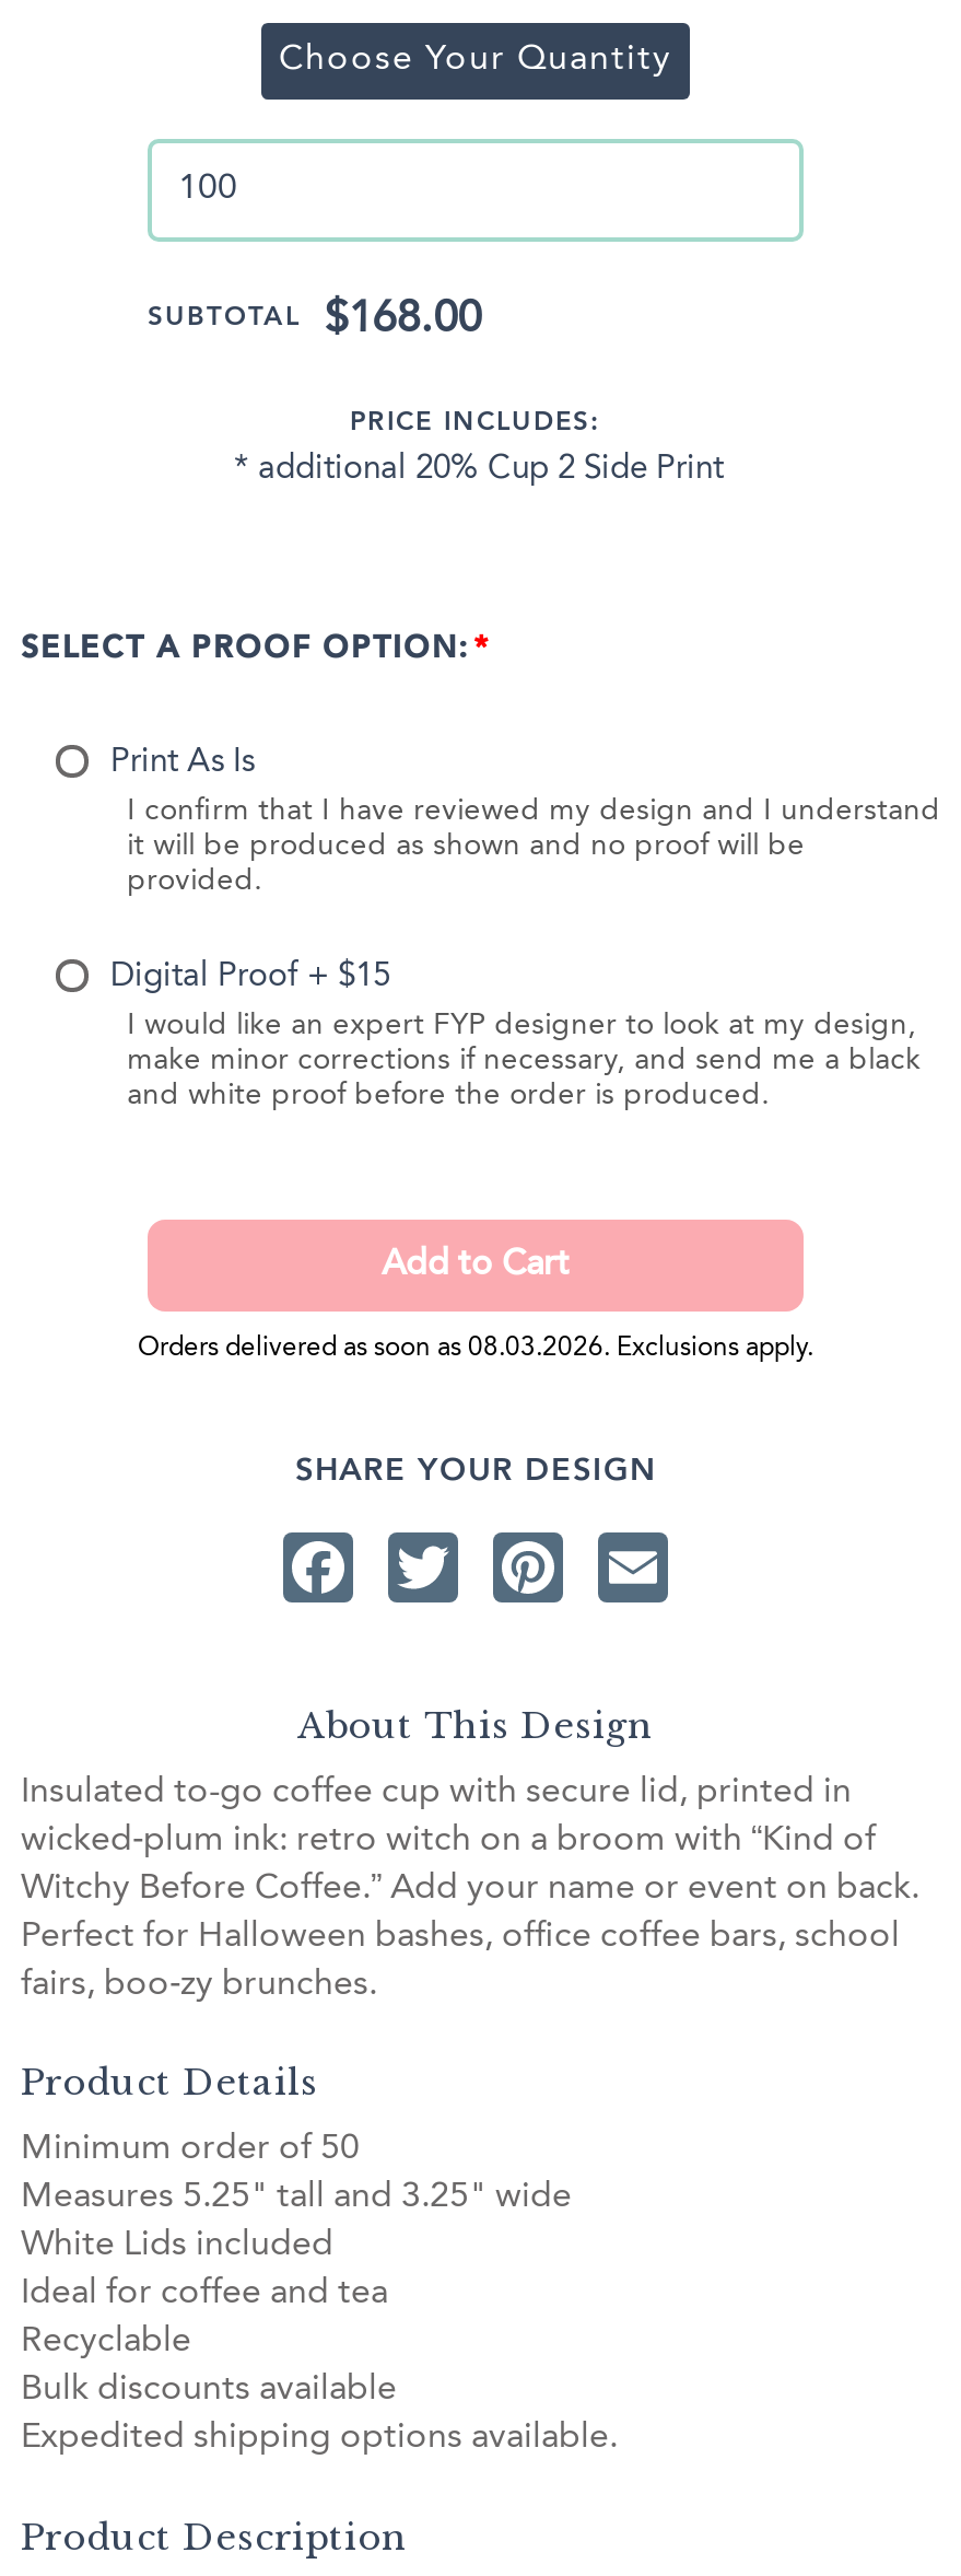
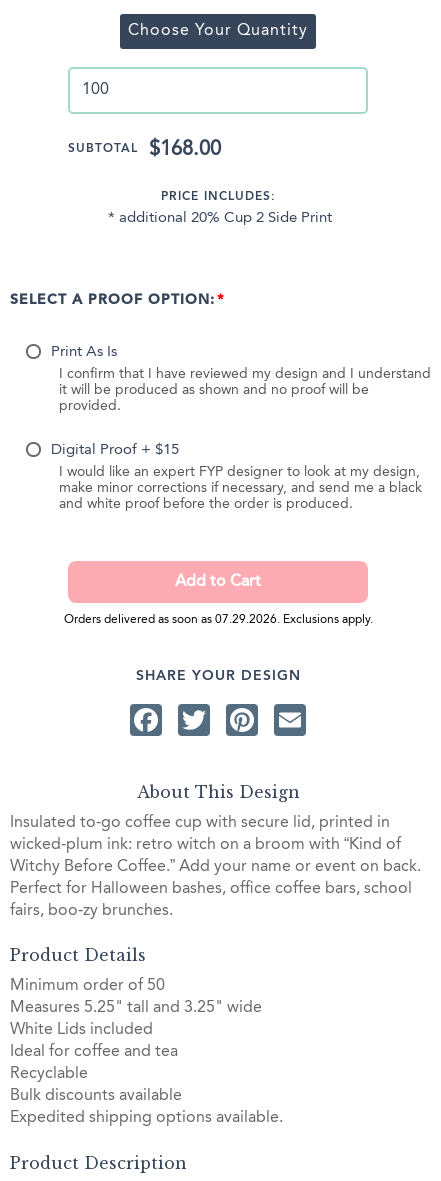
[138,1336,813,1362] Orders delivered as soon as 08.03.2026. Exclusions apply. -> [63,614,372,626] Orders delivered as soon as 07.29.2026. Exclusions apply.

